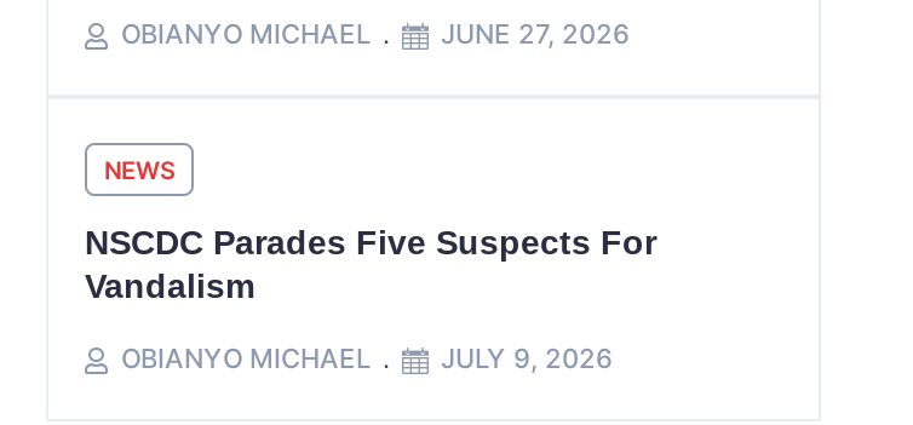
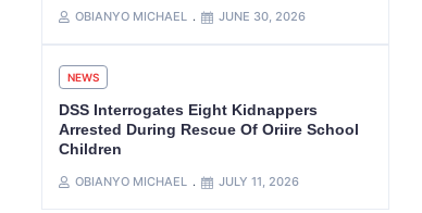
[441,18,630,52] JUNE 27, 2026 -> [219,9,306,24] JUNE 30, 2026
[85,224,656,306] NSCDC Parades Five Suspects For | Vandalism -> [59,101,359,158] DSS Interrogates Eight Kidnappers | Arrested During Rescue Of Oriire School | Children
[441,342,613,376] JULY 9, 2026 -> [219,174,299,189] JULY 11, 2026

